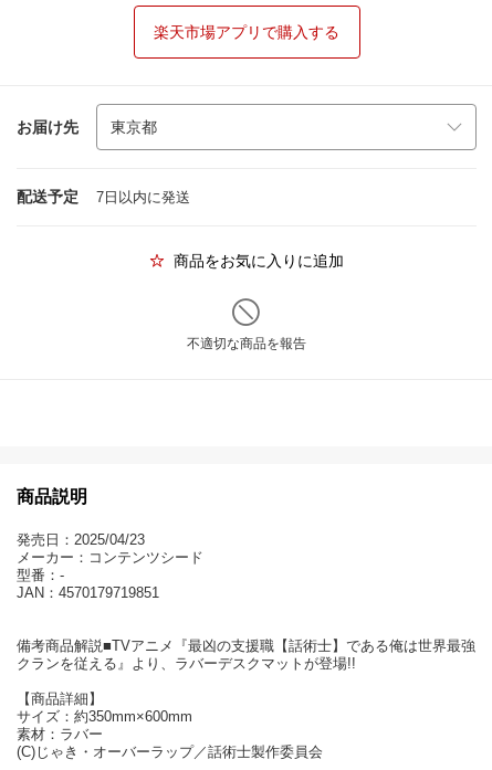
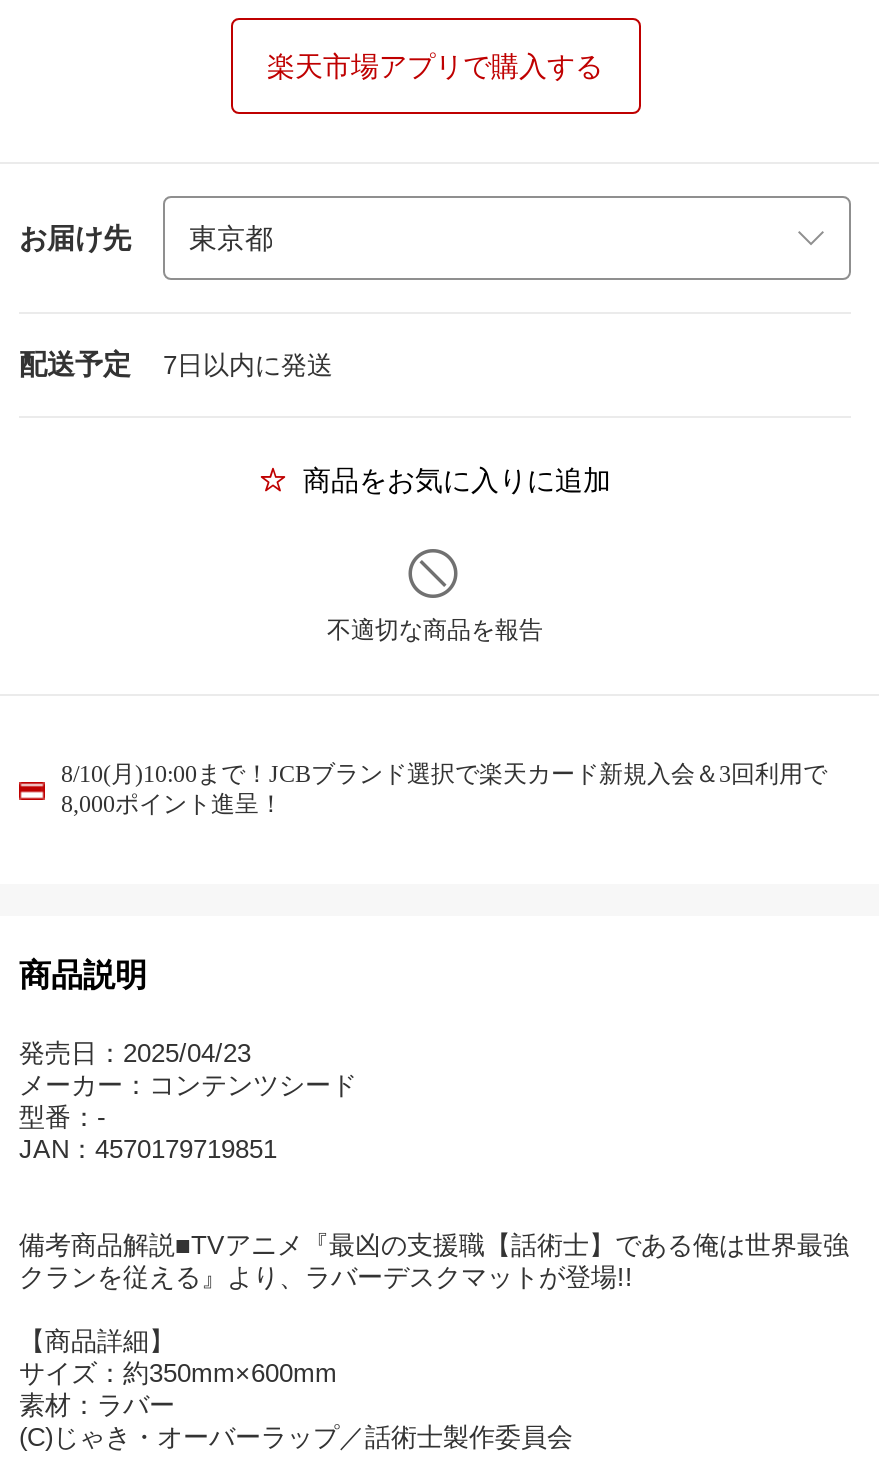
none -> [61,760,827,818] 8/10(月)10:00まで！JCBブランド選択で楽天カード新規入会＆3回利用で | 8,000ポイント進呈！

